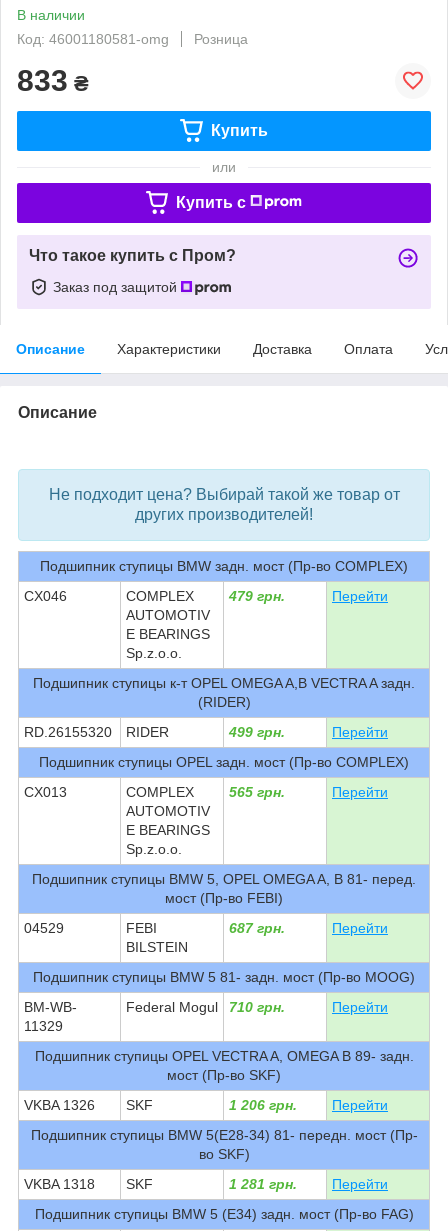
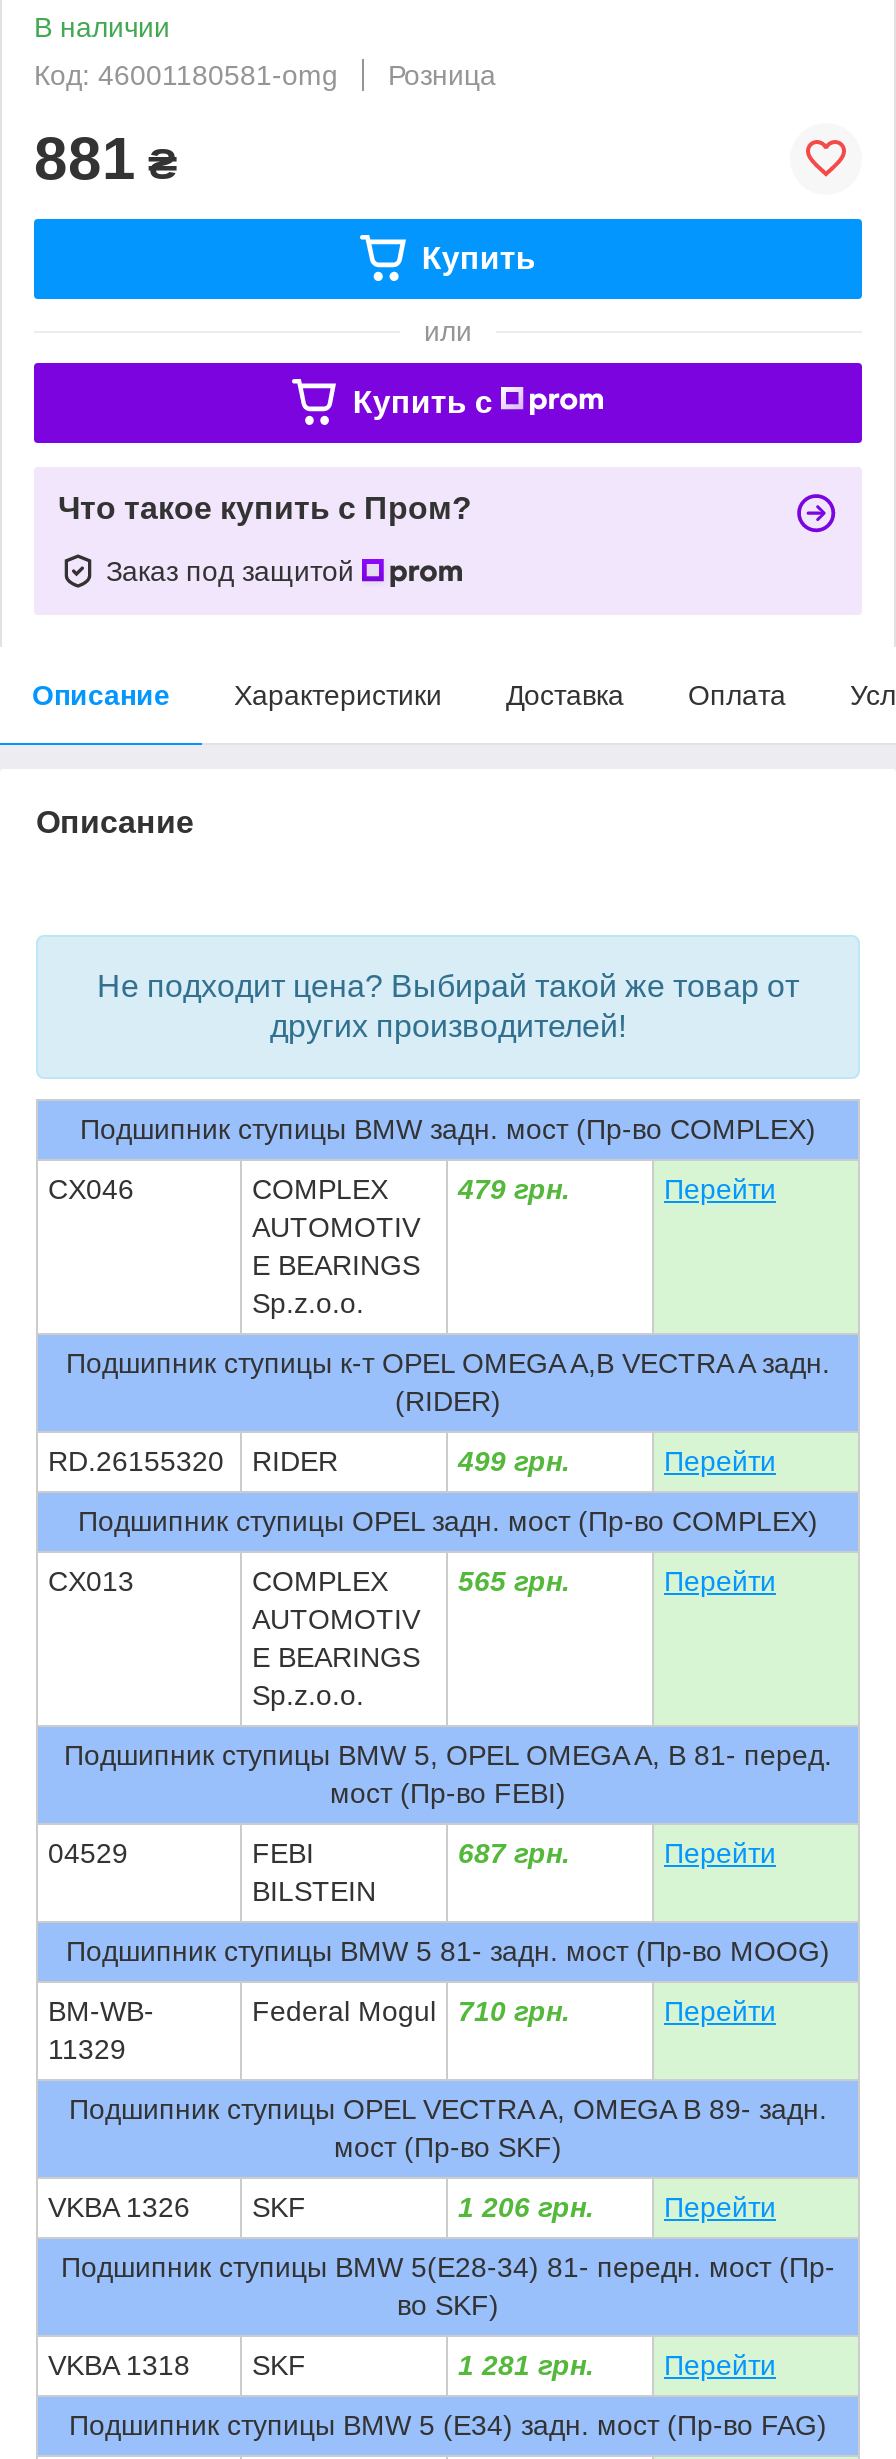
[17,64,89,97] 833 ₴ -> [34,125,178,191] 881 ₴

